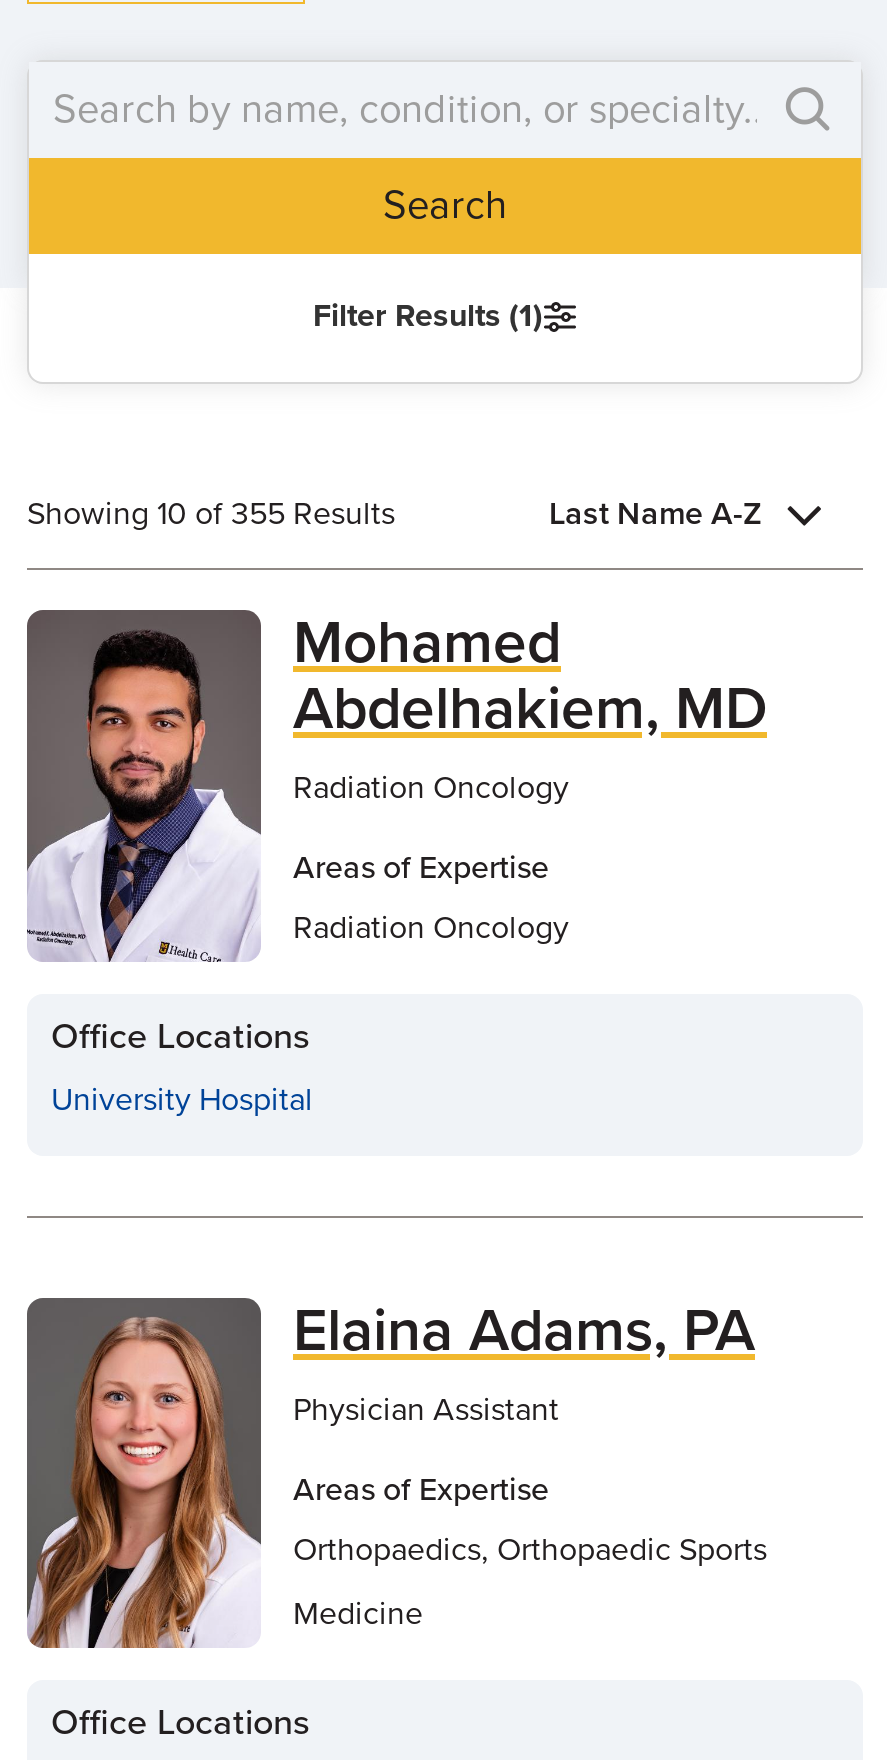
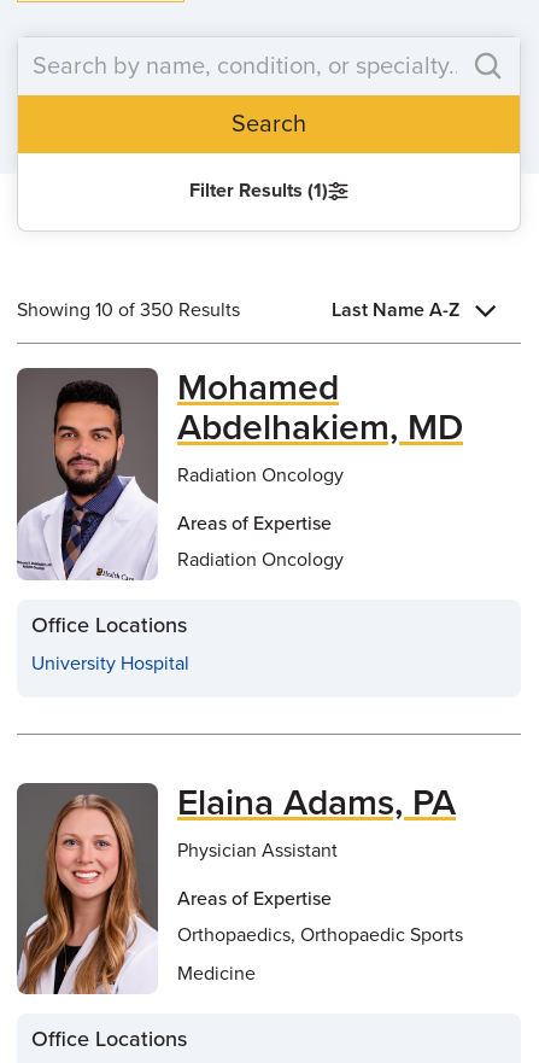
[27,495,395,535] Showing 10 of 355 Results -> [17,299,240,323] Showing 10 of 350 Results

